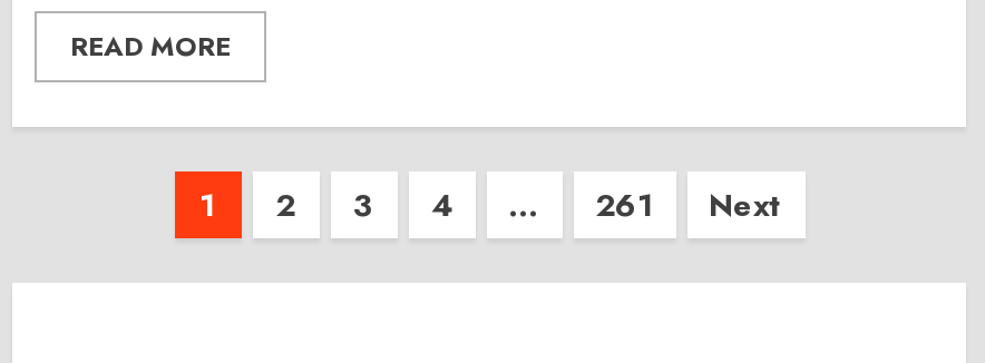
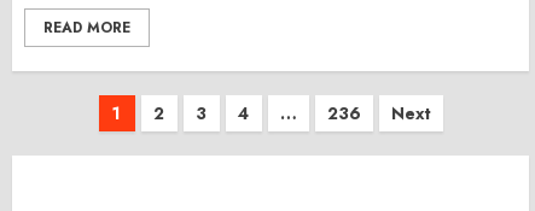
[595,183,653,227] 261 -> [327,101,360,125] 236

